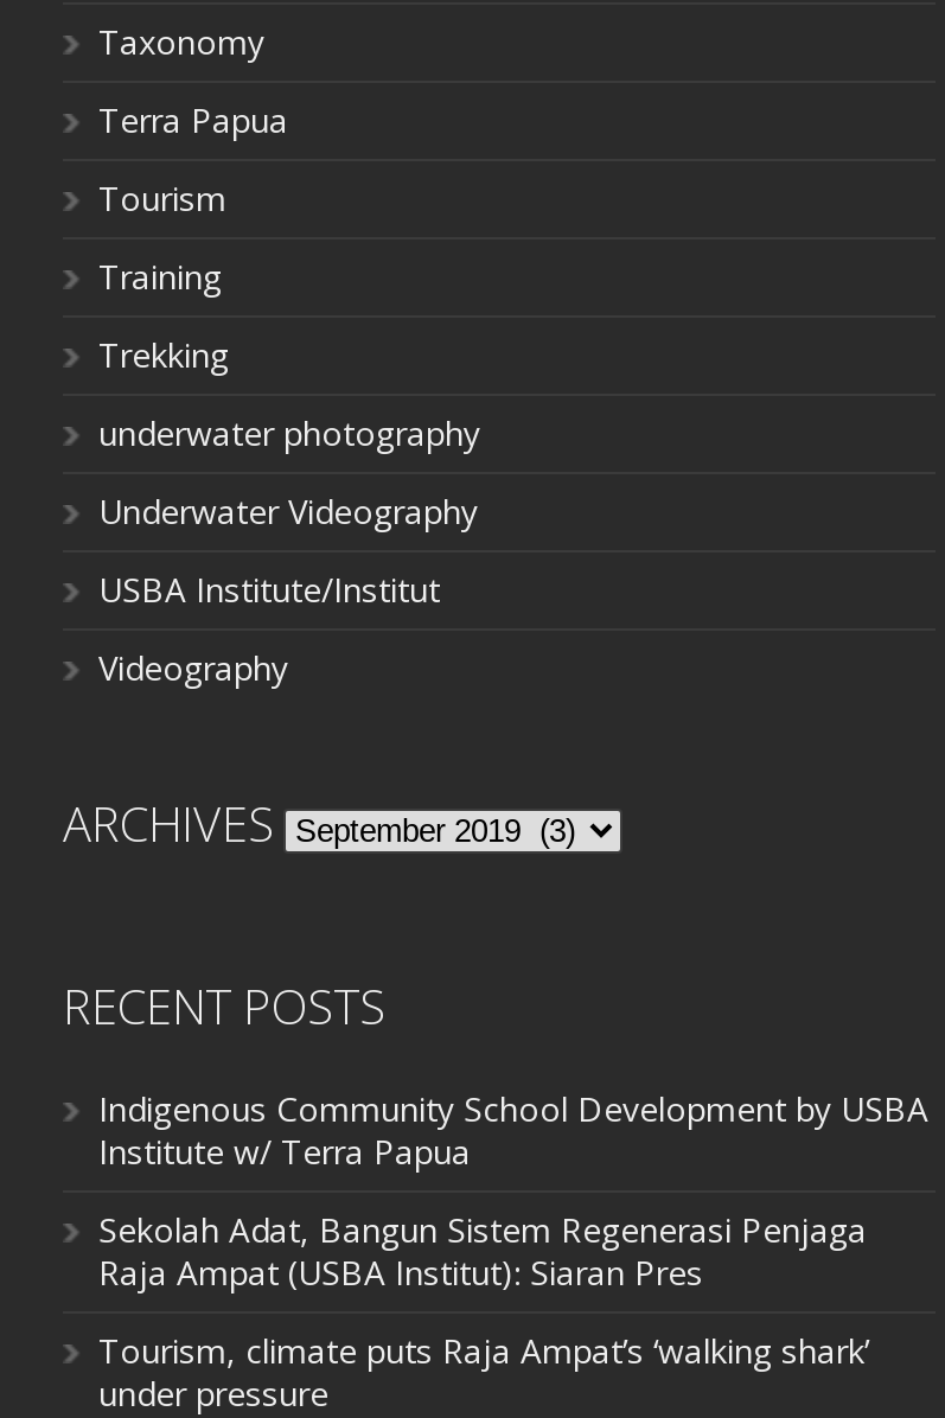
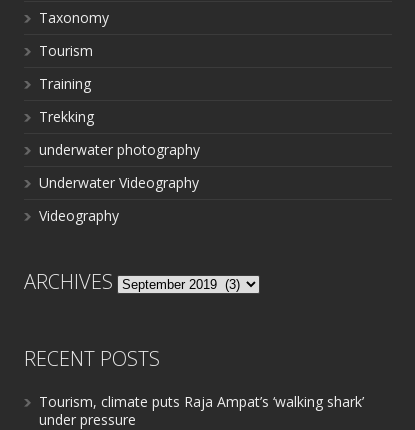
[98,96,288,141] Terra Papua -> none
[98,566,440,611] USBA Institute/Institut -> none
[98,1085,928,1294] Indigenous Community School Development by USBA | Institute w/ Terra Papua | Sekolah Adat, Bangun Sistem Regenerasi Penjaga | Raja Ampat (USBA Institut): Siaran Pres -> none

